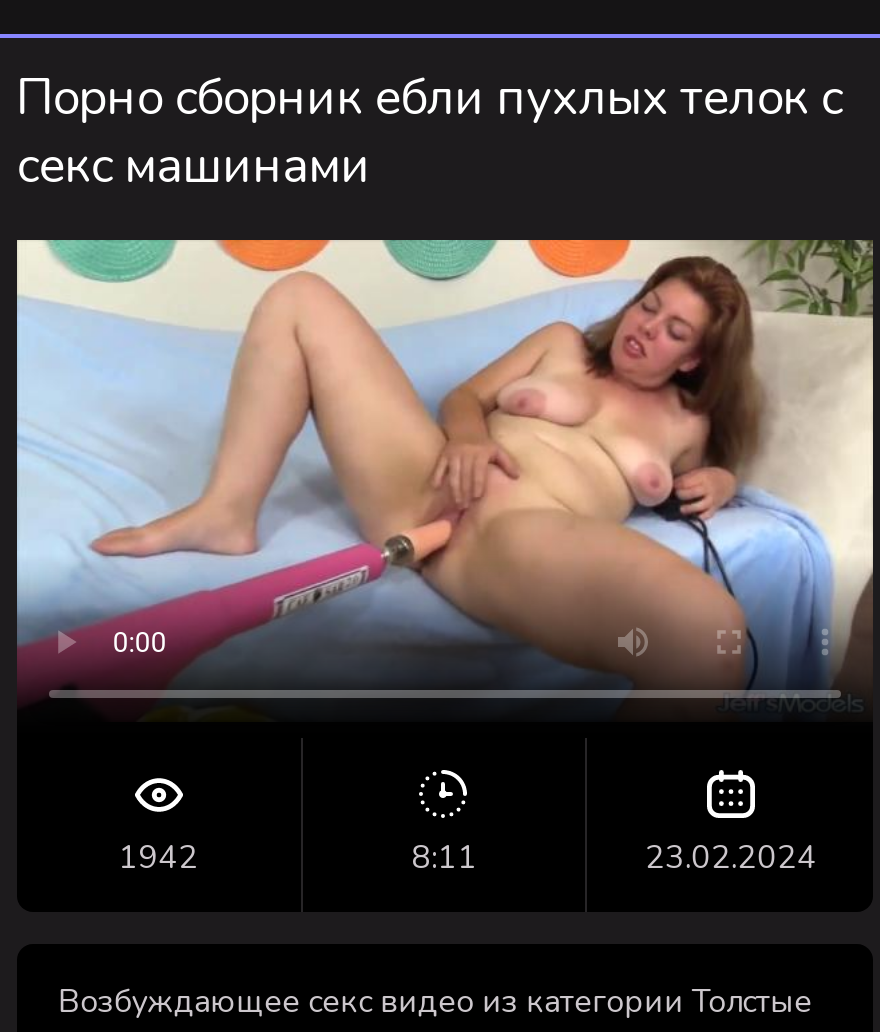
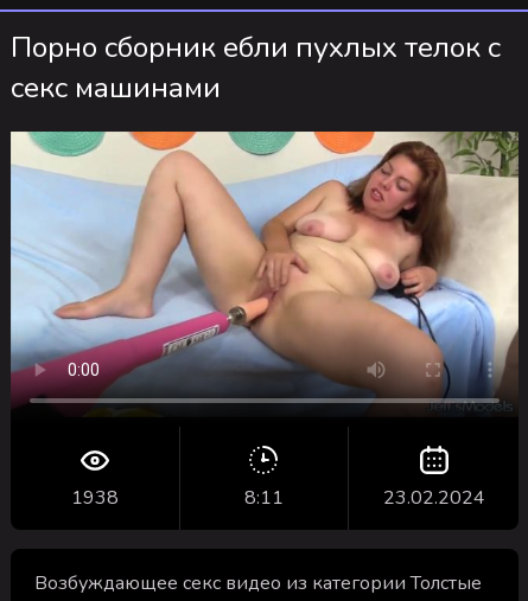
[118,836,198,880] 1942 -> [71,485,118,511] 1938

